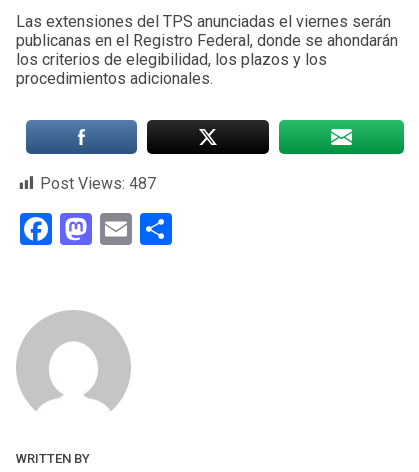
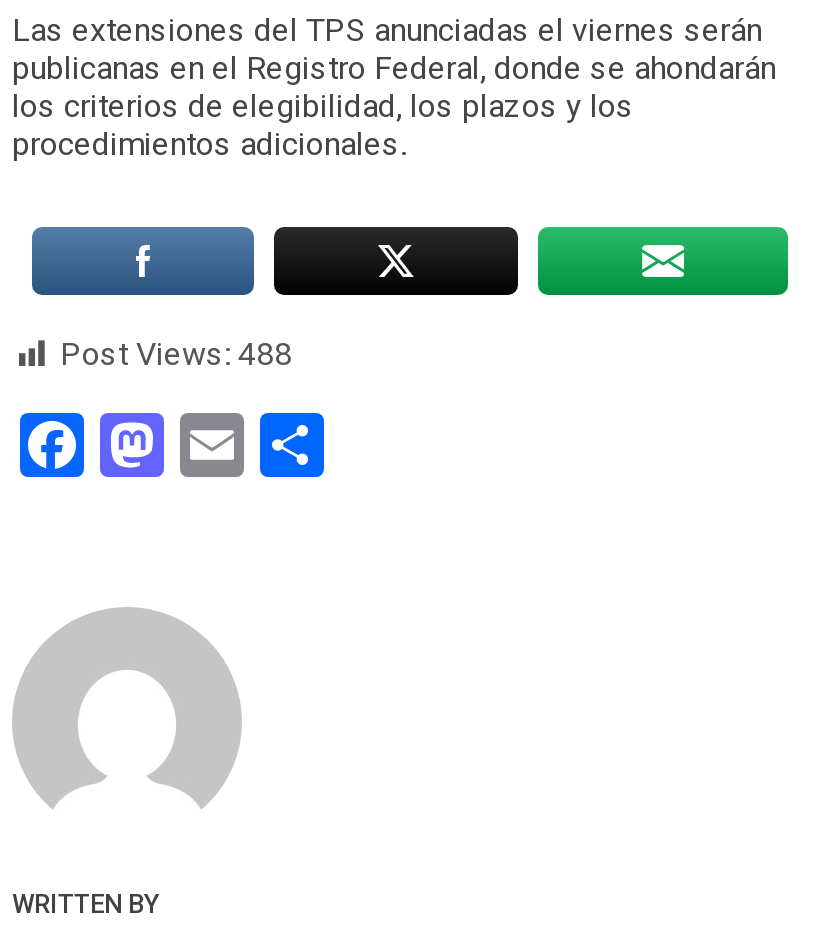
[40,174,156,193] Post Views: 487 -> [60,335,292,373] Post Views: 488

